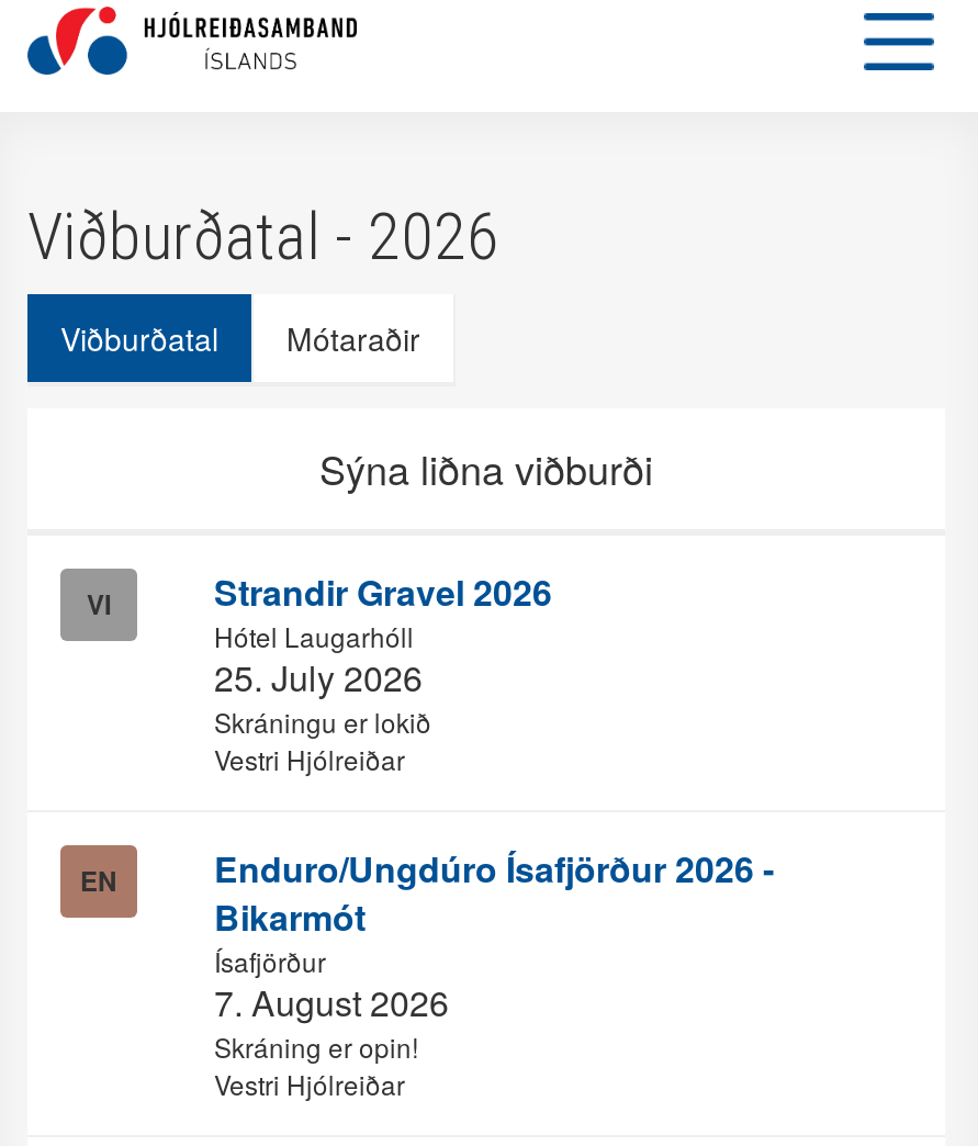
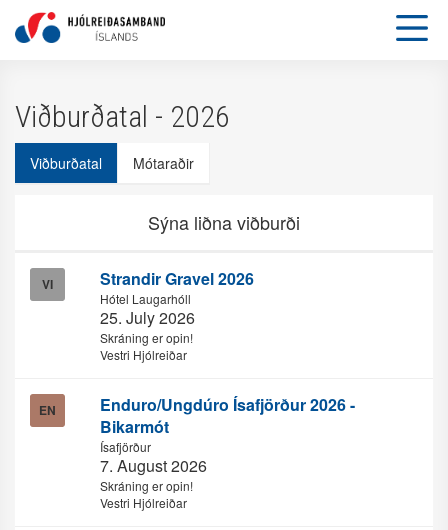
[214,702,431,739] Skráningu er lokið -> [100,329,193,346] Skráning er opin!

